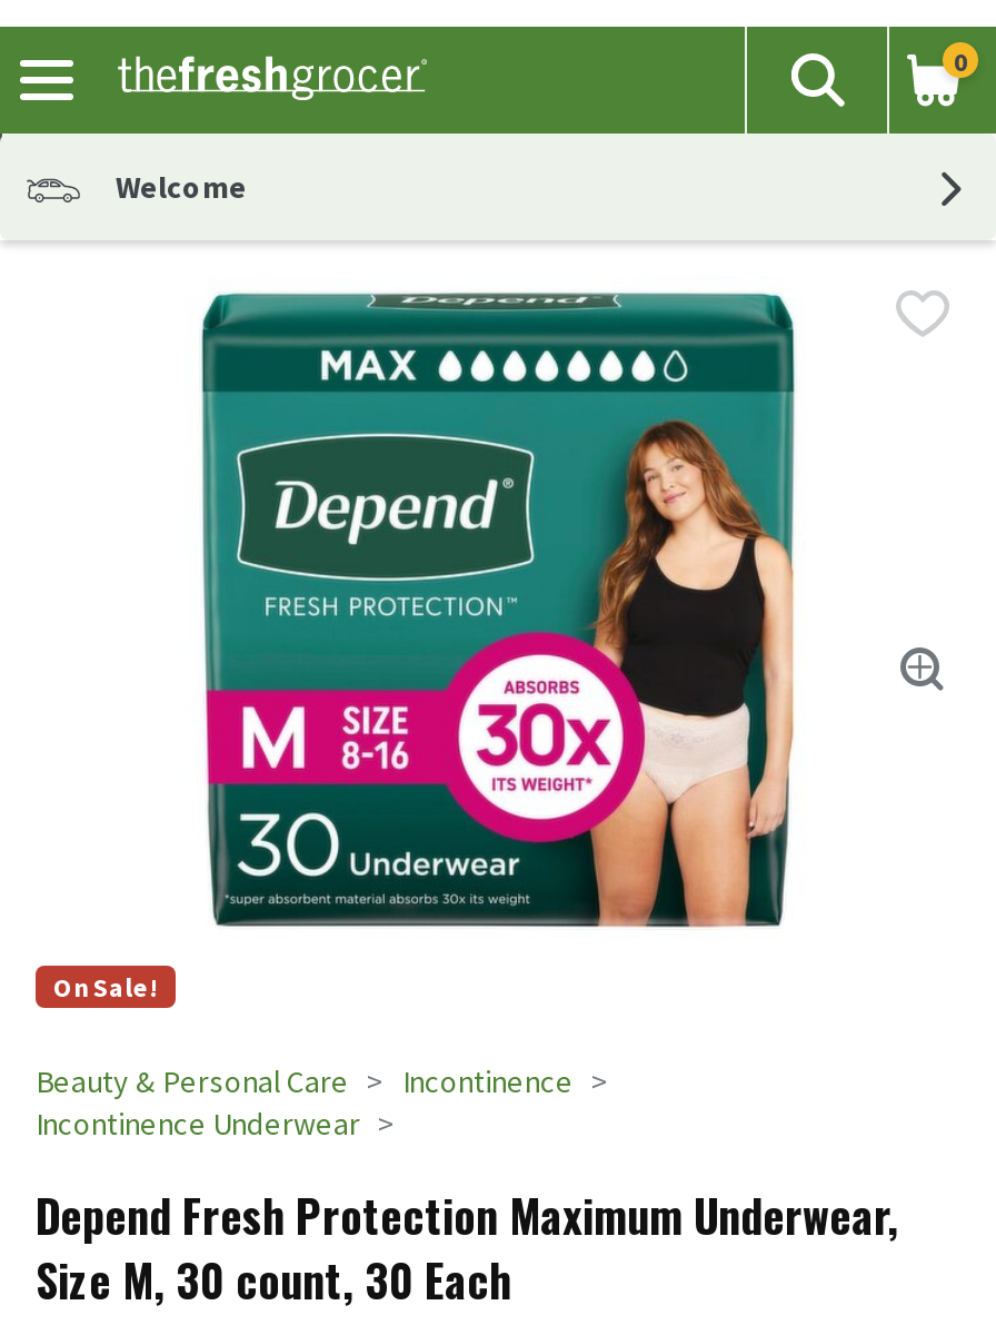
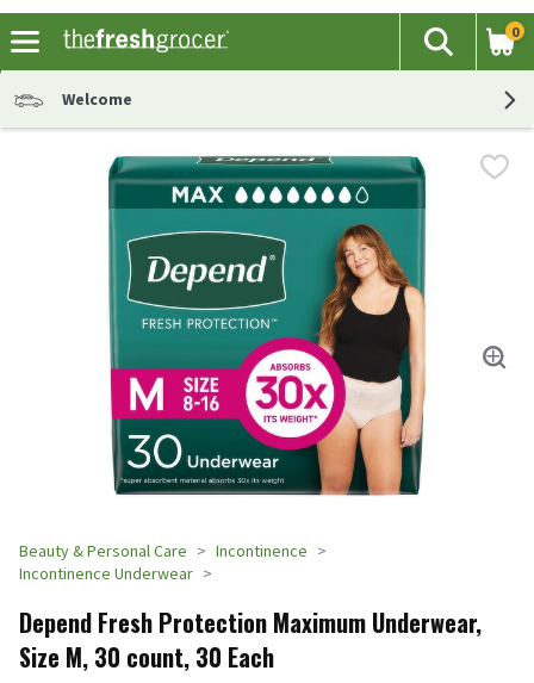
[53,970,158,1003] On Sale! -> none

